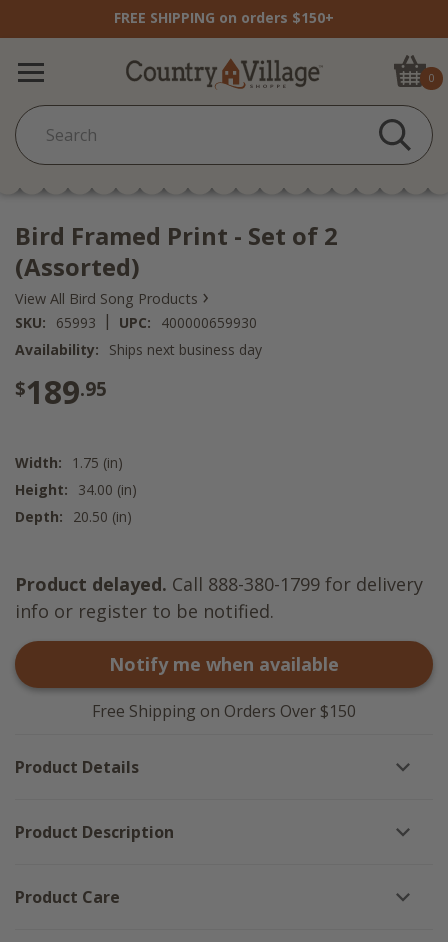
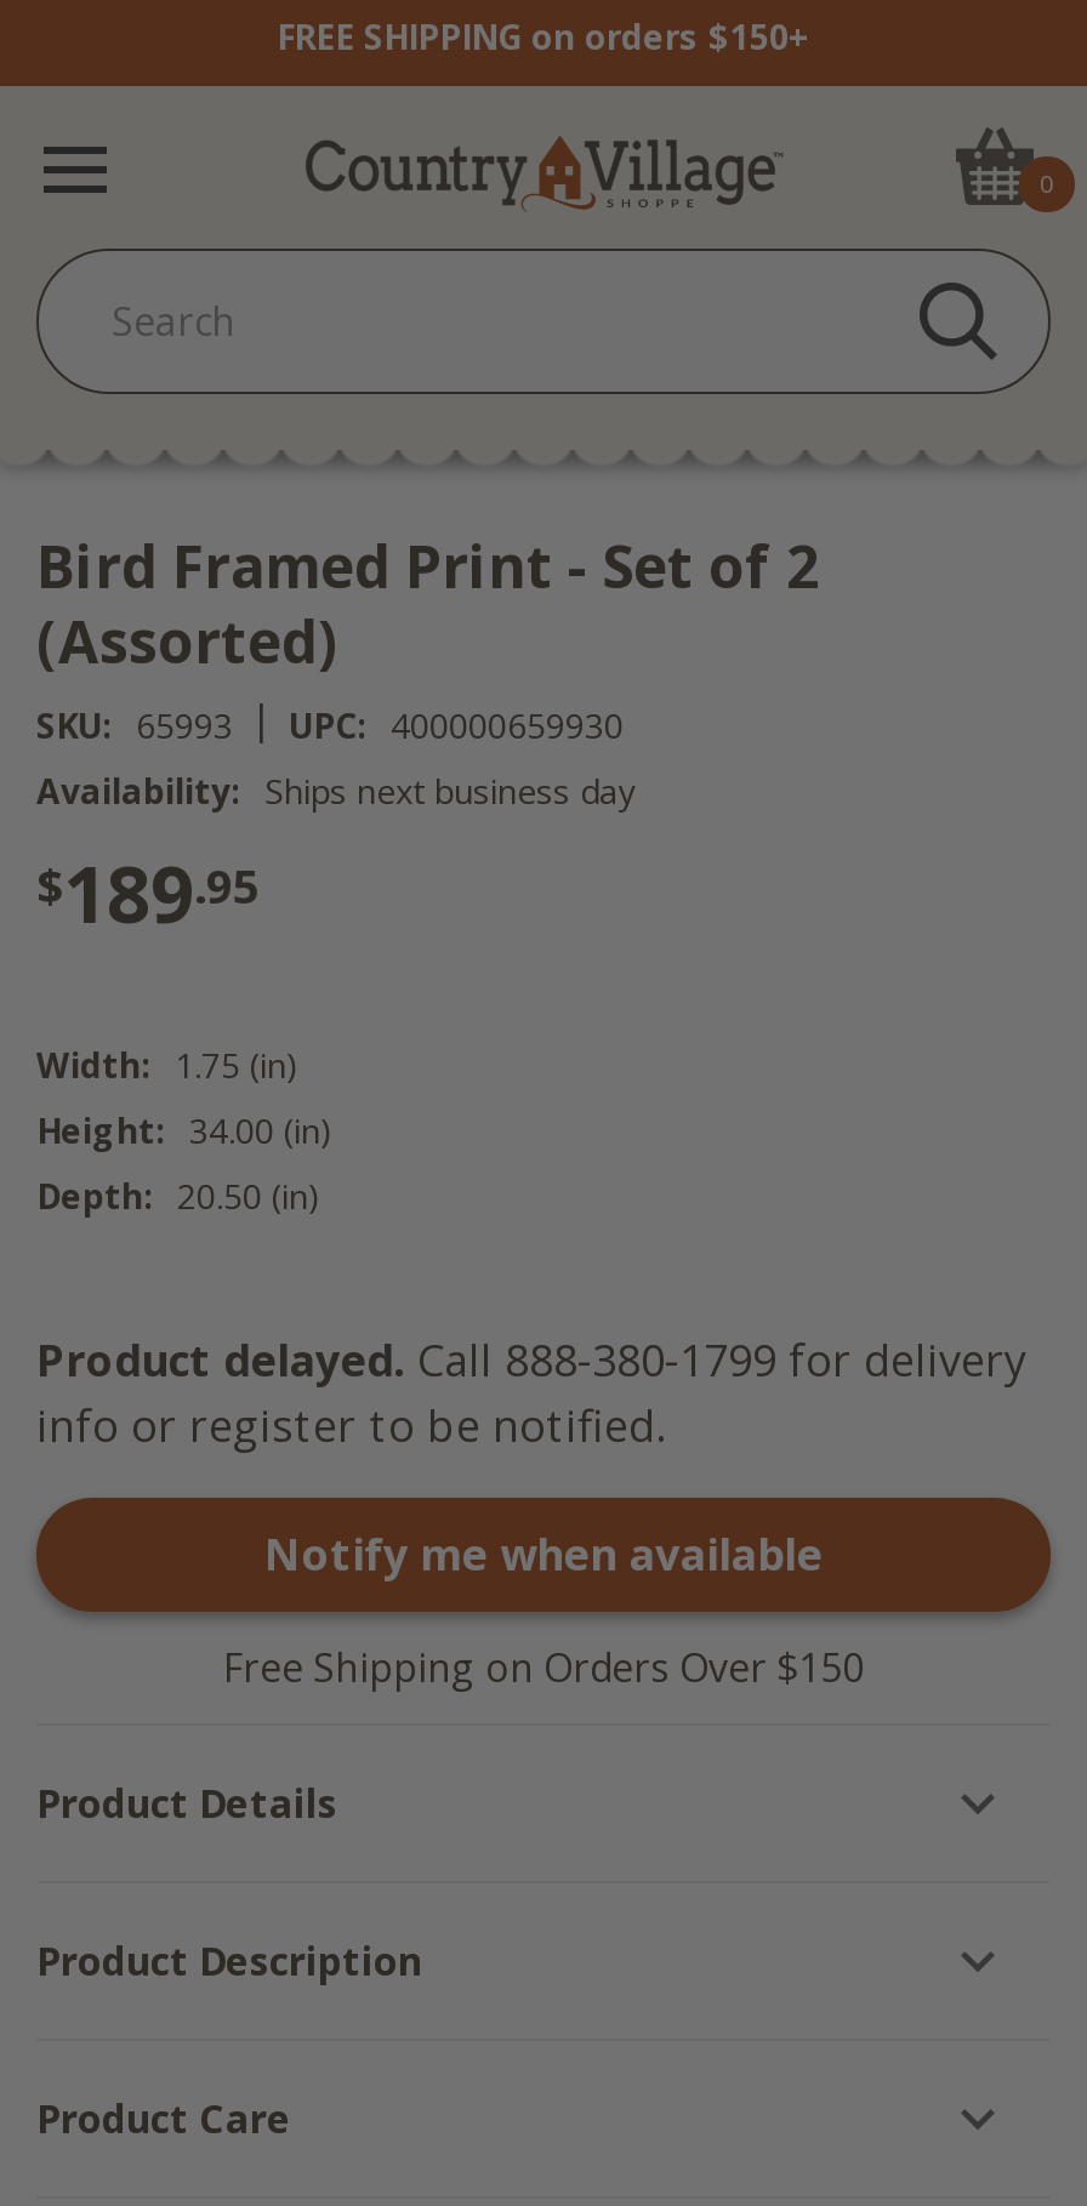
[15,282,208,310] View All Bird Song Products › -> none

